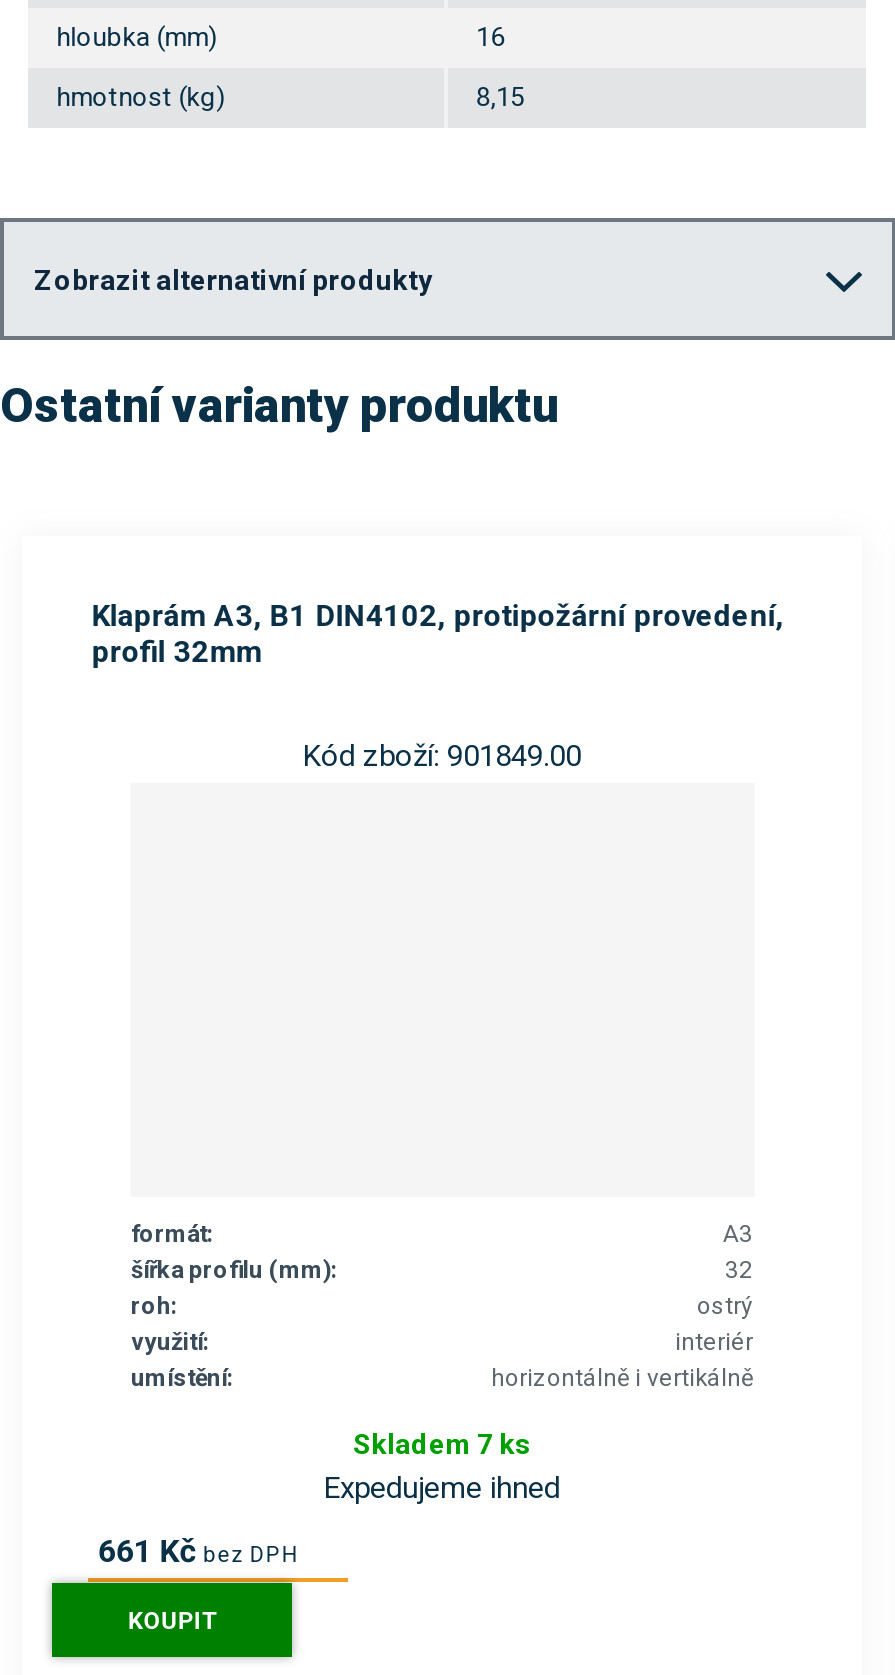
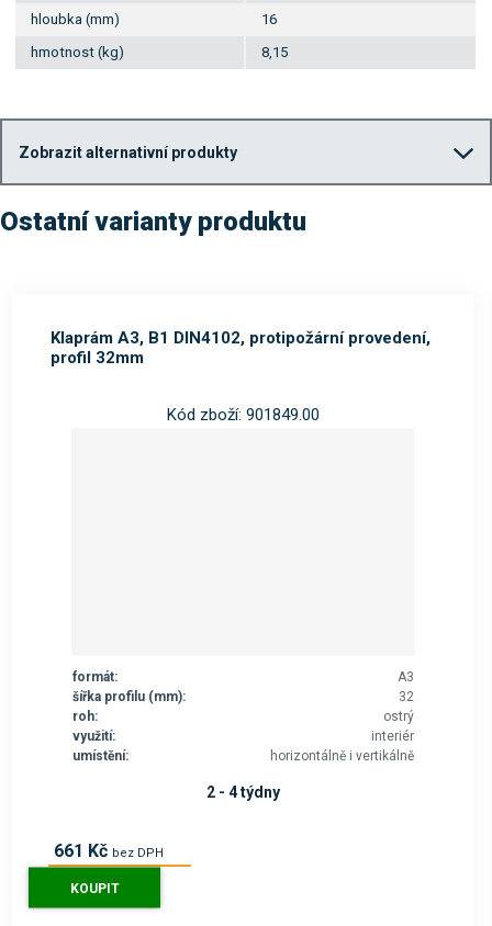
[324,1428,560,1505] Skladem 7 ks | Expedujeme ihned -> [206,783,279,801] 2 - 4 týdny

